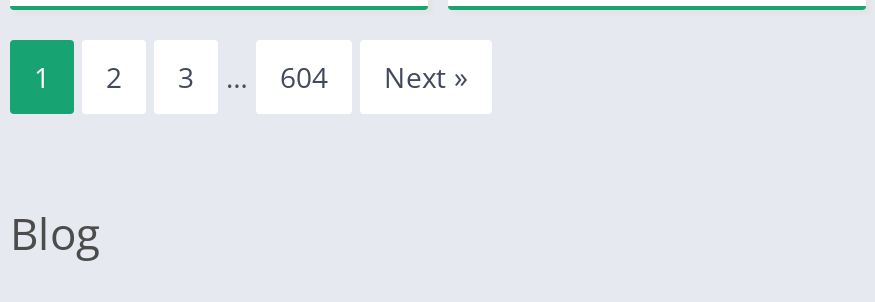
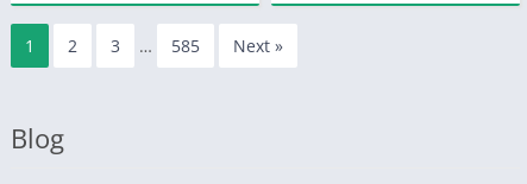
[280,58,328,96] 604 -> [171,34,200,57] 585

